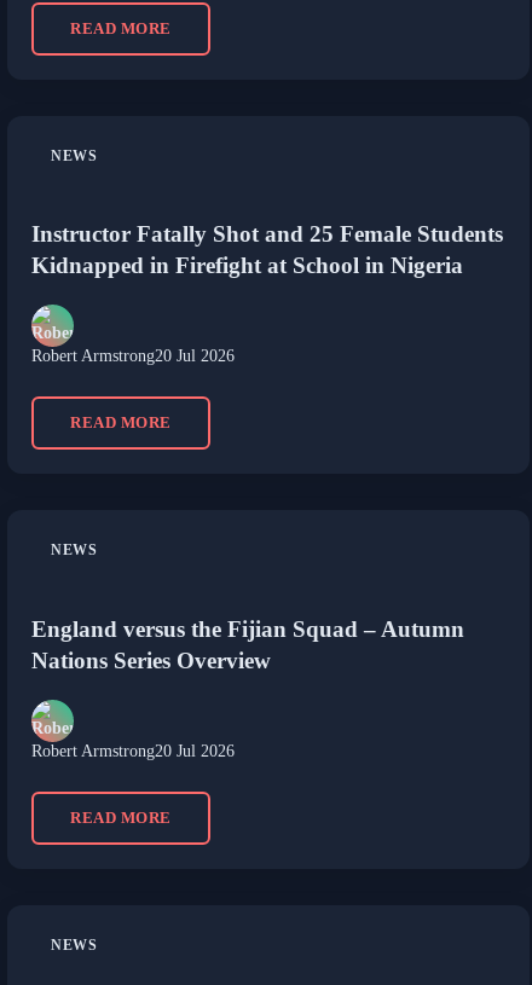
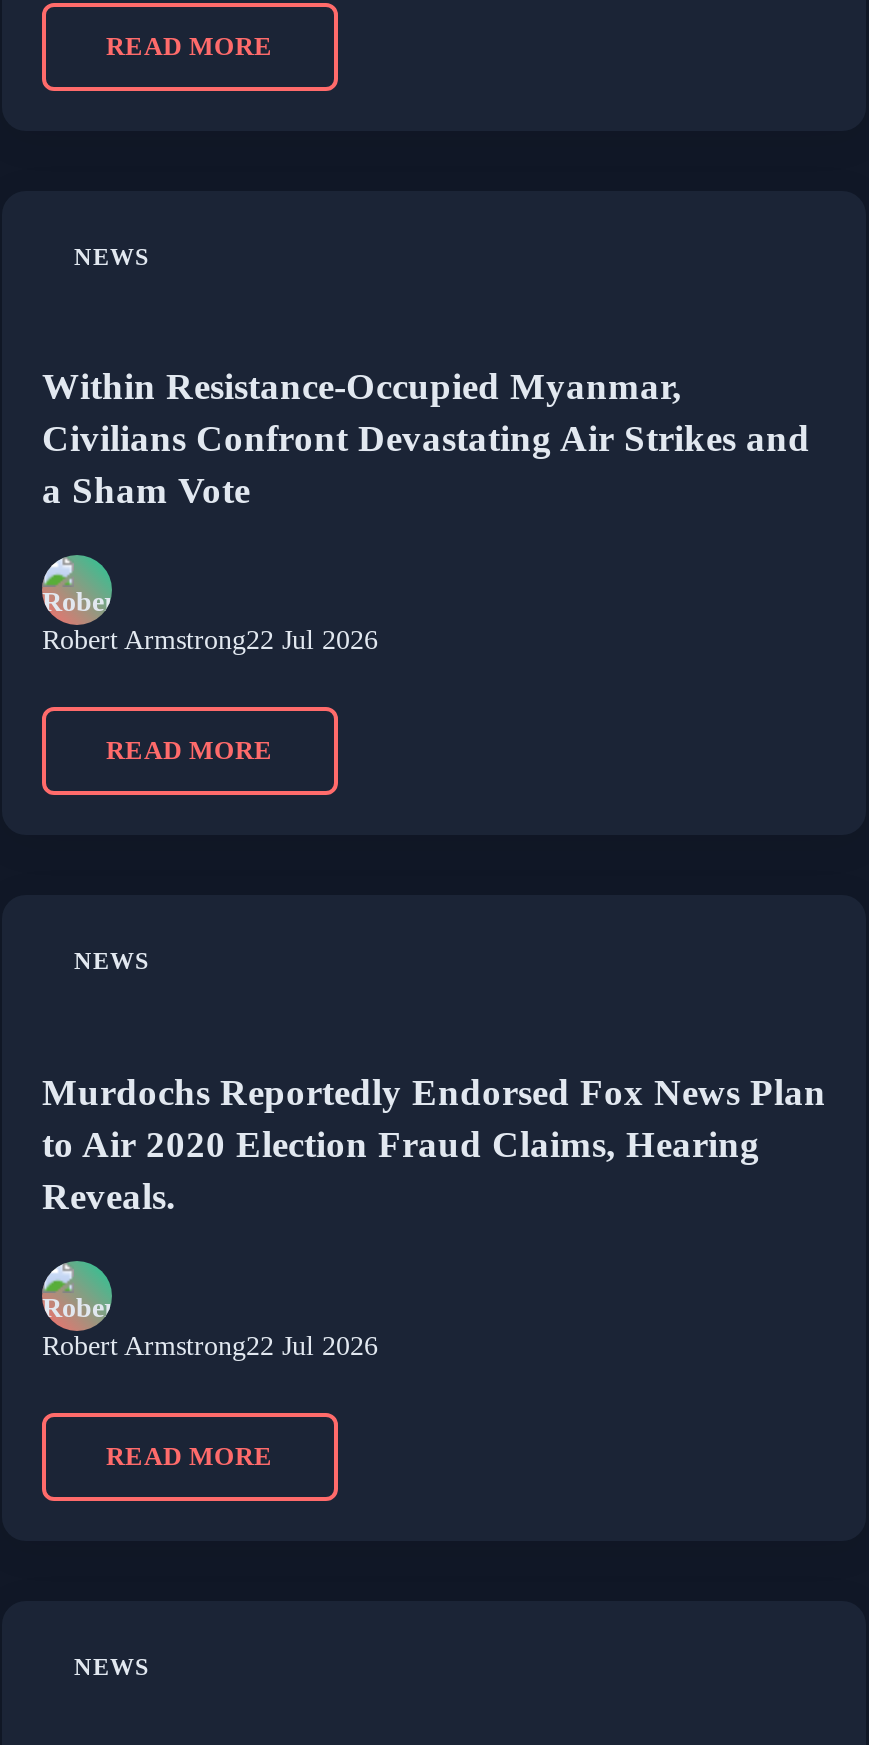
[31,222,503,279] Instructor Fatally Shot and 25 Female Students | Kidnapped in Firefight at School in Nigeria -> [42,366,810,512] Within Resistance-Occupied Myanmar, | Civilians Confront Devastating Air Strikes and | a Sham Vote
[31,347,235,365] Robert Armstrong20 Jul 2026 -> [42,625,378,655] Robert Armstrong22 Jul 2026
[31,616,464,673] England versus the Fijian Squad – Autumn | Nations Series Overview -> [42,1071,826,1217] Murdochs Reportedly Endorsed Fox News Plan | to Air 2020 Election Fraud Claims, Hearing | Reveals.
[31,742,235,760] Robert Armstrong20 Jul 2026 -> [42,1330,378,1360] Robert Armstrong22 Jul 2026

